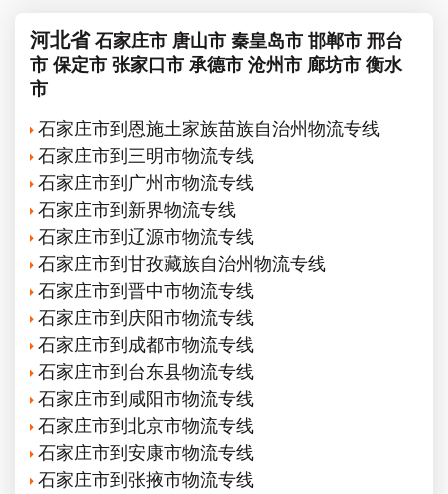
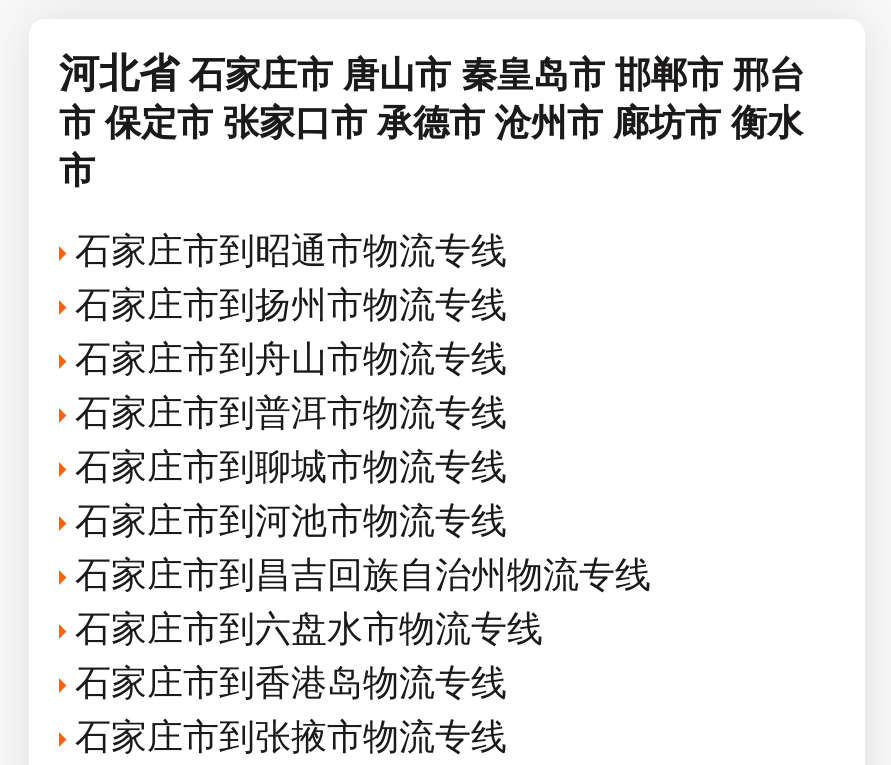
[38,118,380,463] 石家庄市到恩施土家族苗族自治州物流专线 | 石家庄市到三明市物流专线 | 石家庄市到广州市物流专线 | 石家庄市到新界物流专线 | 石家庄市到辽源市物流专线 | 石家庄市到甘孜藏族自治州物流专线 | 石家庄市到晋中市物流专线 | 石家庄市到庆阳市物流专线 | 石家庄市到成都市物流专线 | 石家庄市到台东县物流专线 | 石家庄市到咸阳市物流专线 | 石家庄市到北京市物流专线 | 石家庄市到安康市物流专线 -> [75,229,651,703] 石家庄市到昭通市物流专线 | 石家庄市到扬州市物流专线 | 石家庄市到舟山市物流专线 | 石家庄市到普洱市物流专线 | 石家庄市到聊城市物流专线 | 石家庄市到河池市物流专线 | 石家庄市到昌吉回族自治州物流专线 | 石家庄市到六盘水市物流专线 | 石家庄市到香港岛物流专线

